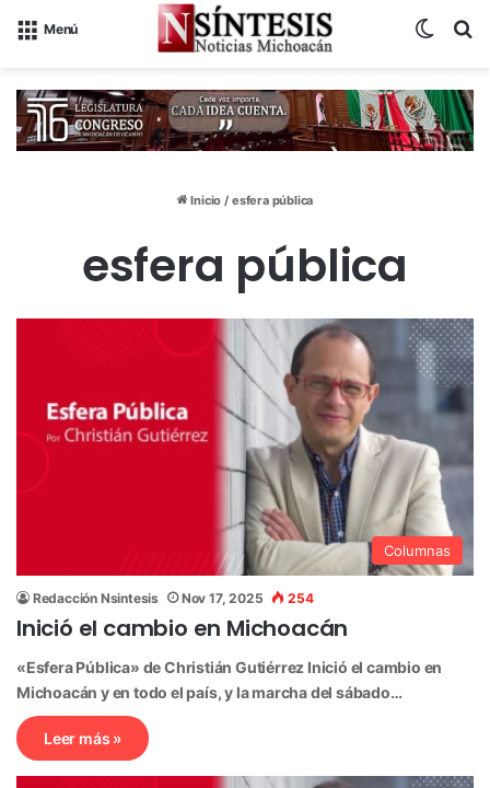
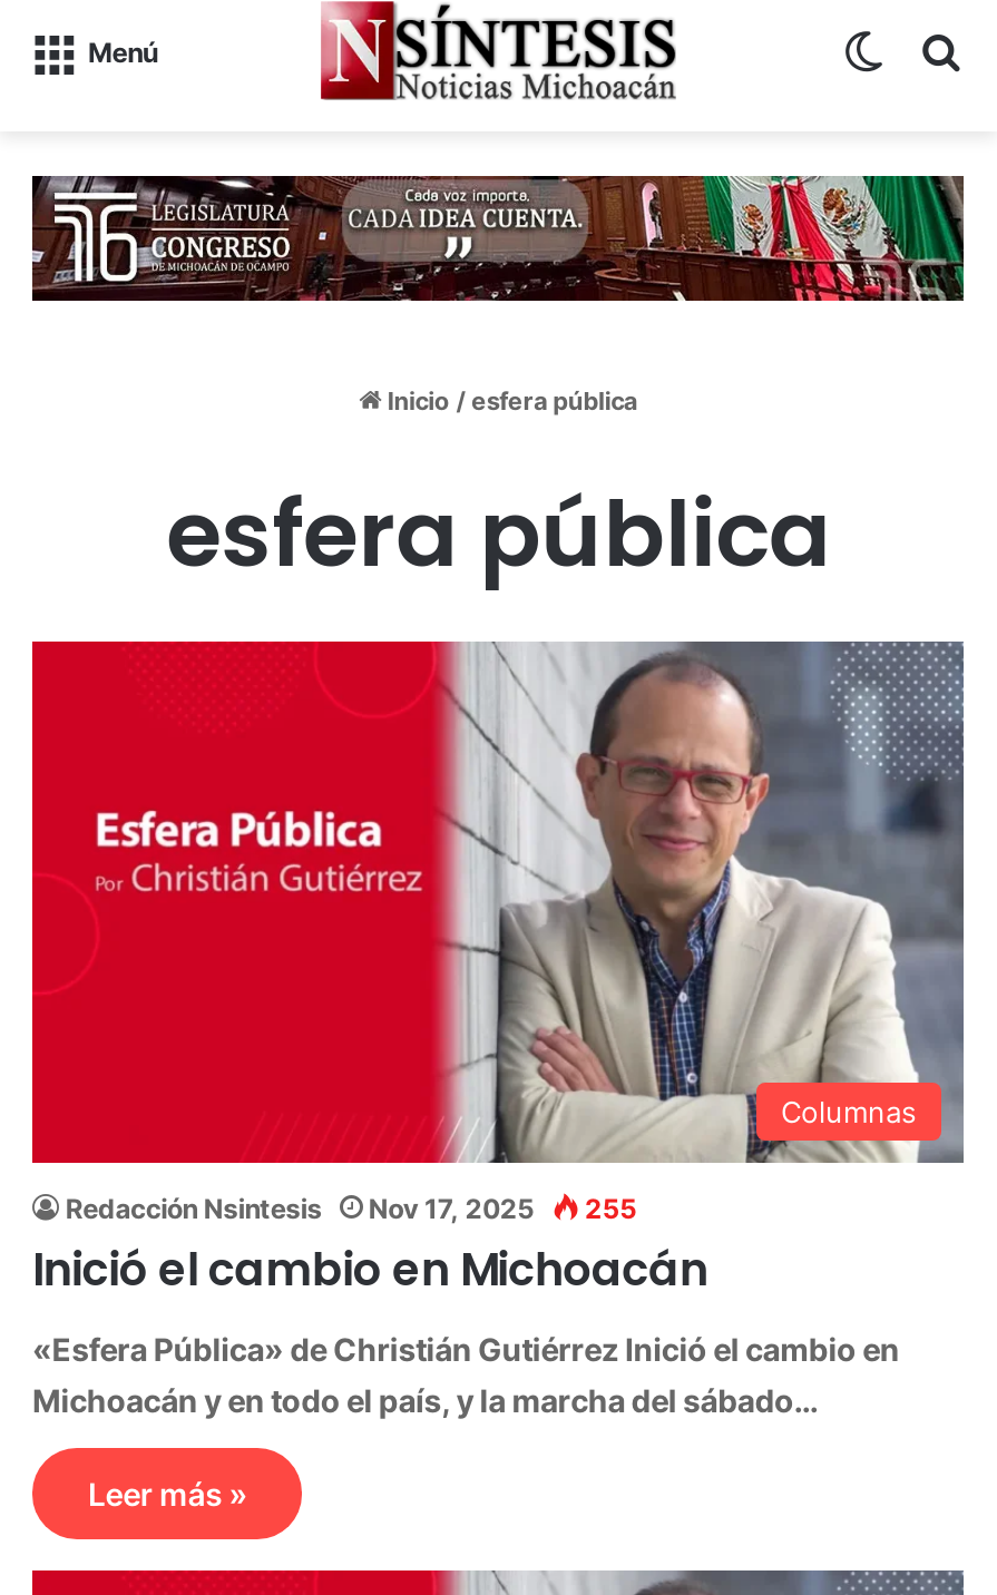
[33,590,313,607] Redacción Nsintesis Nov 17, 2025 254 -> [65,1192,637,1226] Redacción Nsintesis Nov 17, 2025 255

